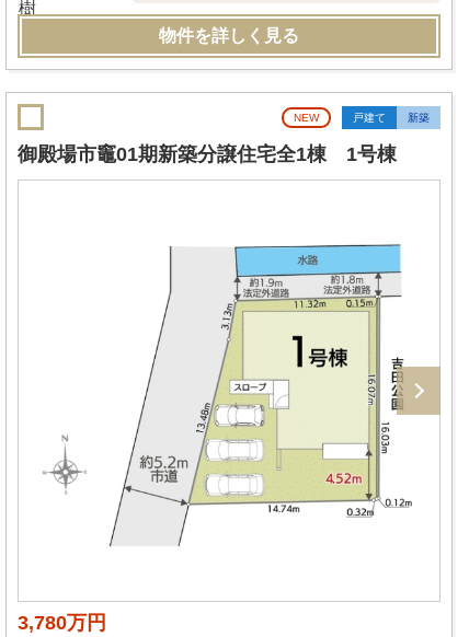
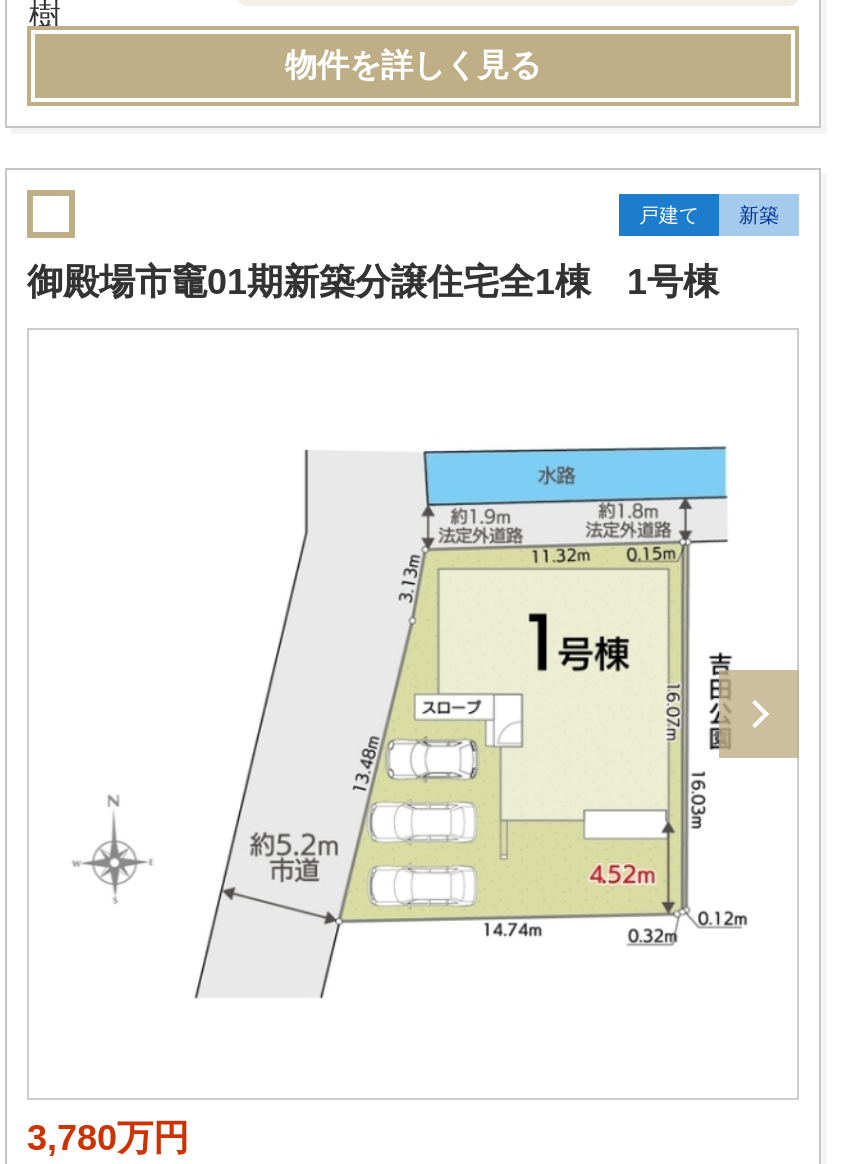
[294,111,319,123] NEW -> none

